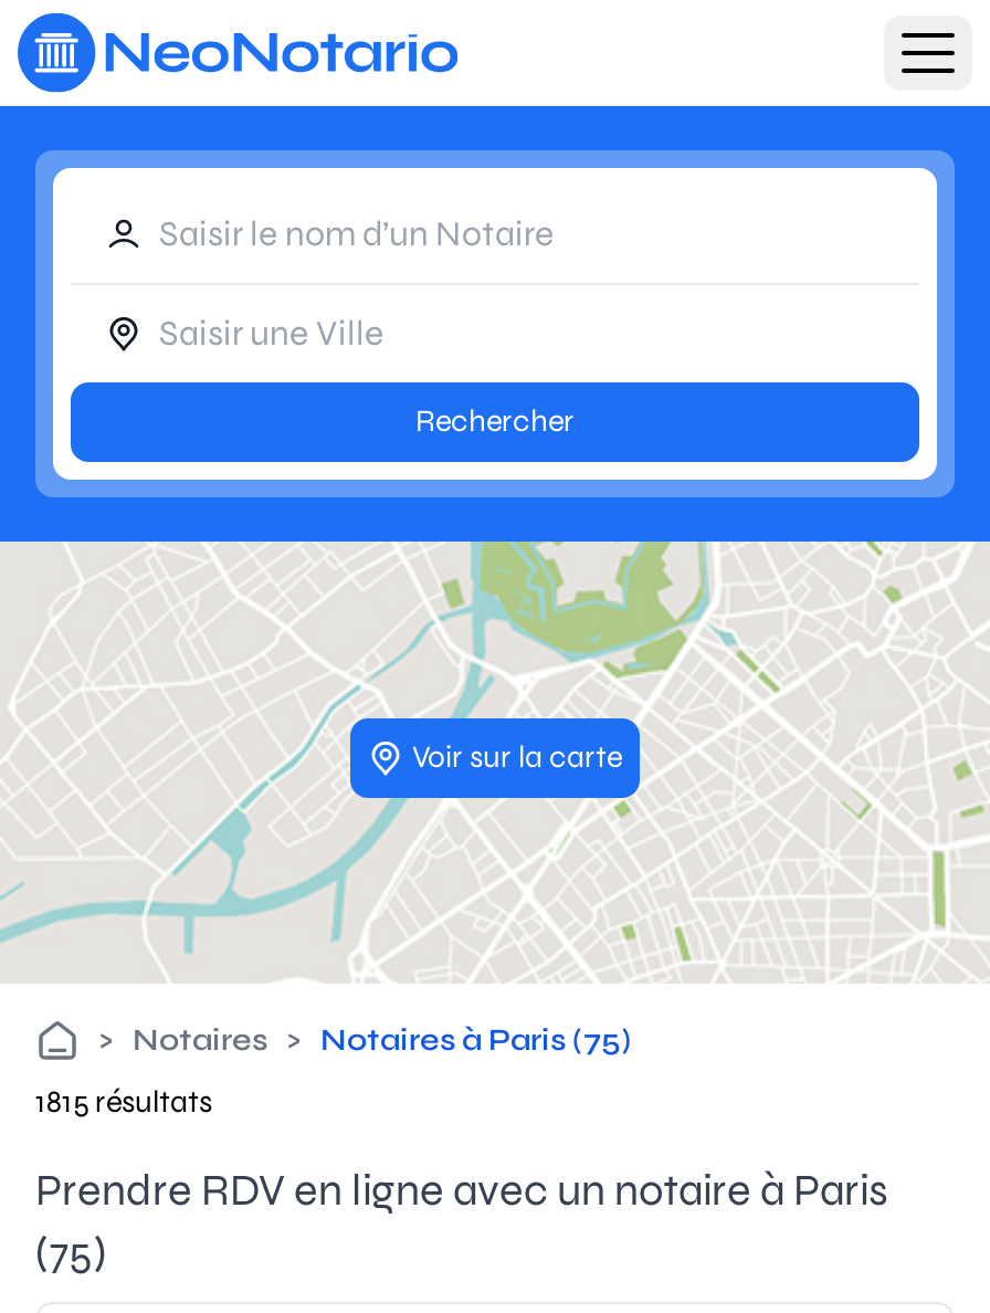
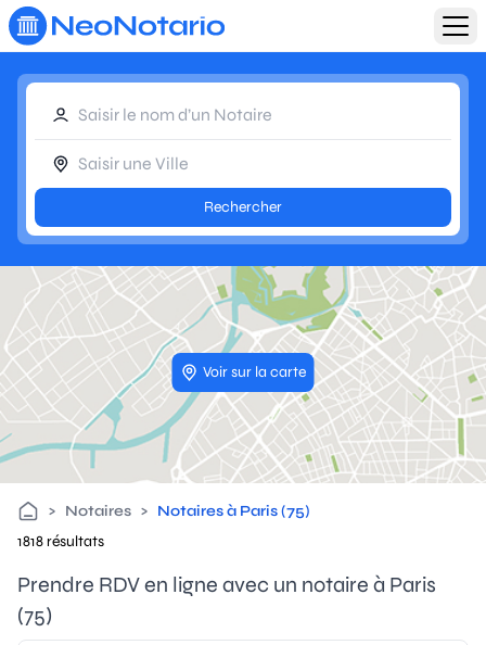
[35,1083,212,1121] 1815 résultats -> [17,532,104,551] 1818 résultats

